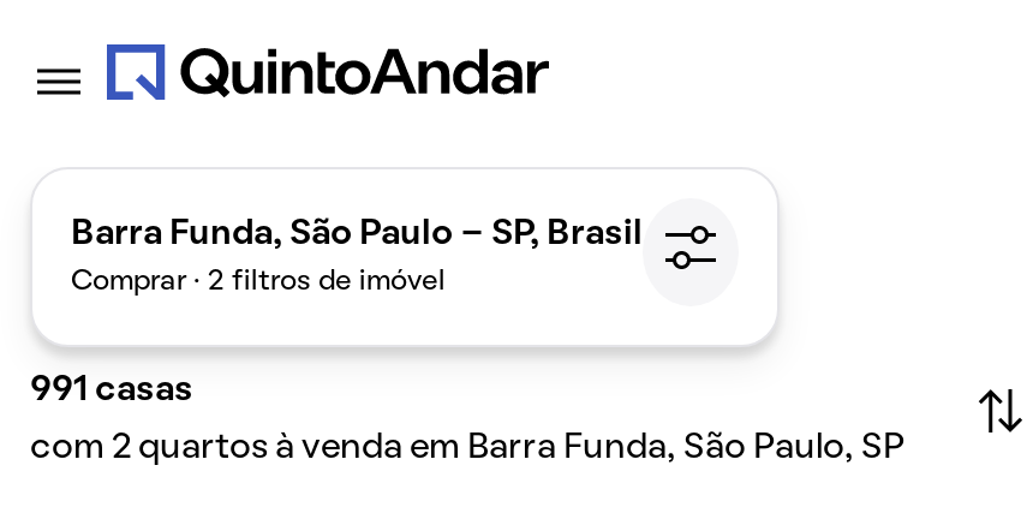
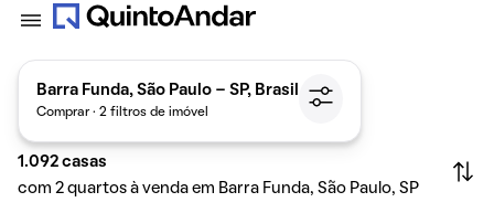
[30,374,193,407] 991 casas -> [18,155,107,170] 1.092 casas

